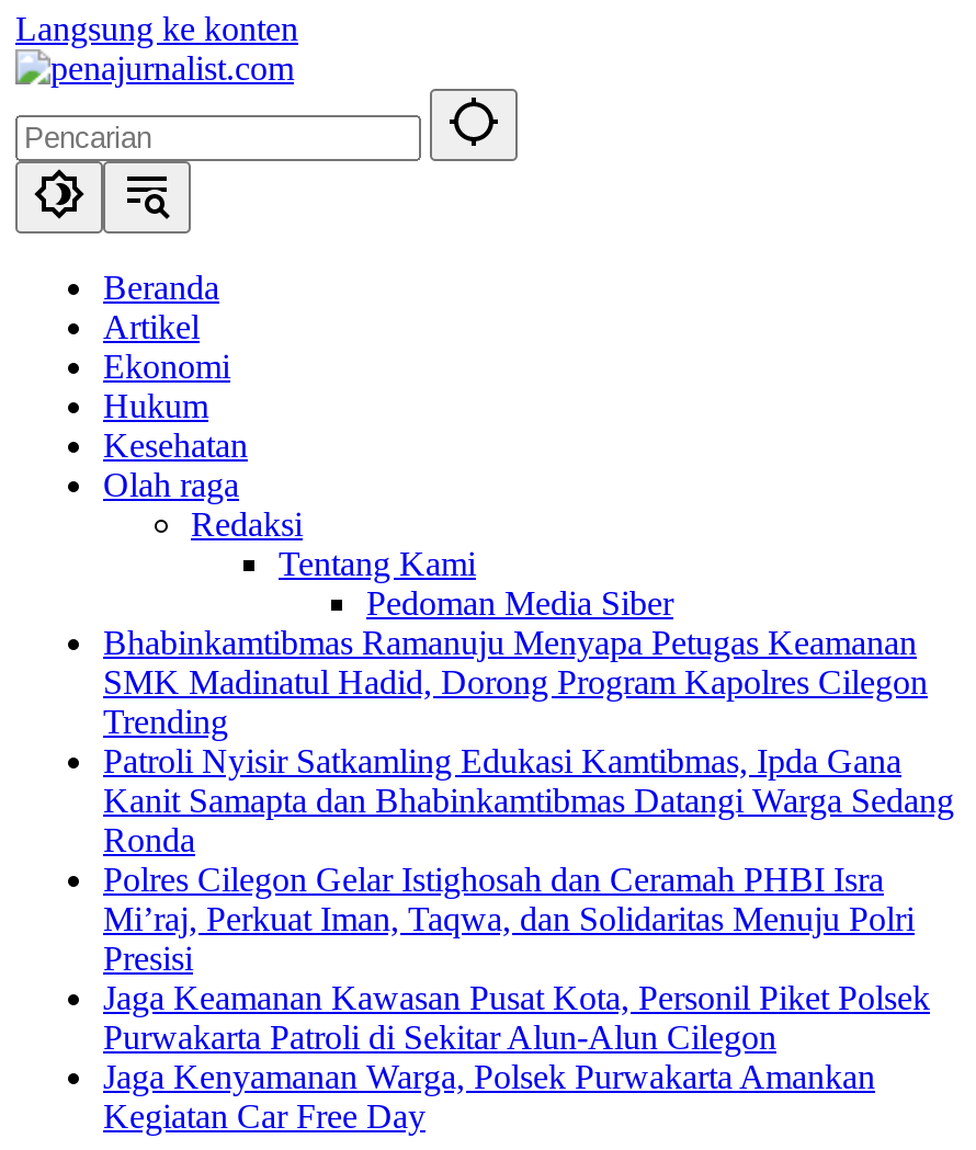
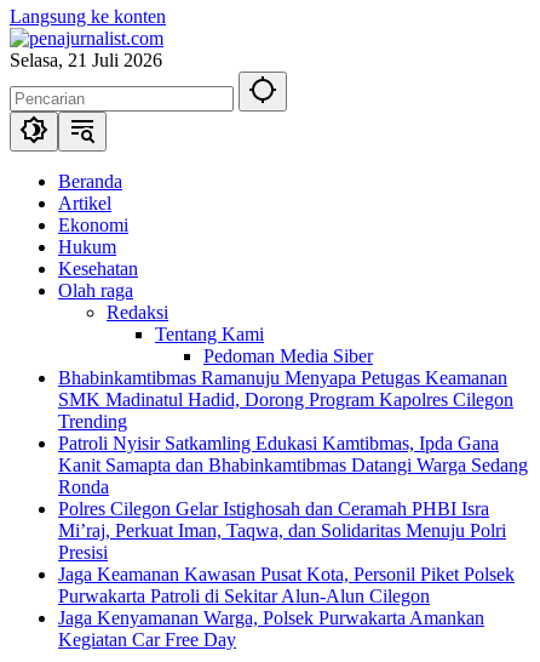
none -> [10,50,162,70] Selasa, 21 Juli 2026

